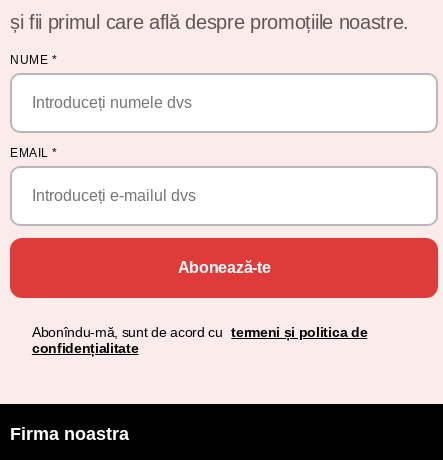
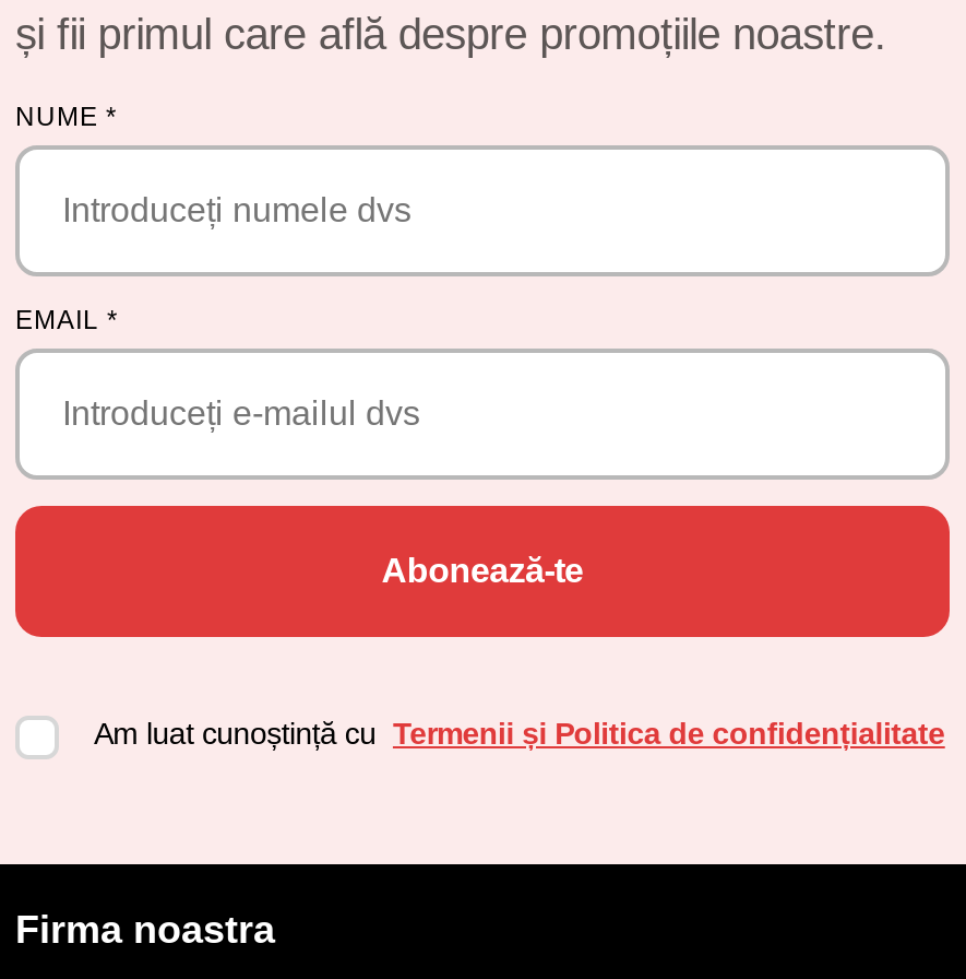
[32,323,367,355] Abonîndu-mă, sunt de acord cu termeni și politica de | confidențialitate -> [94,715,945,750] Am luat cunoștință cu Termenii și Politica de confidențialitate

